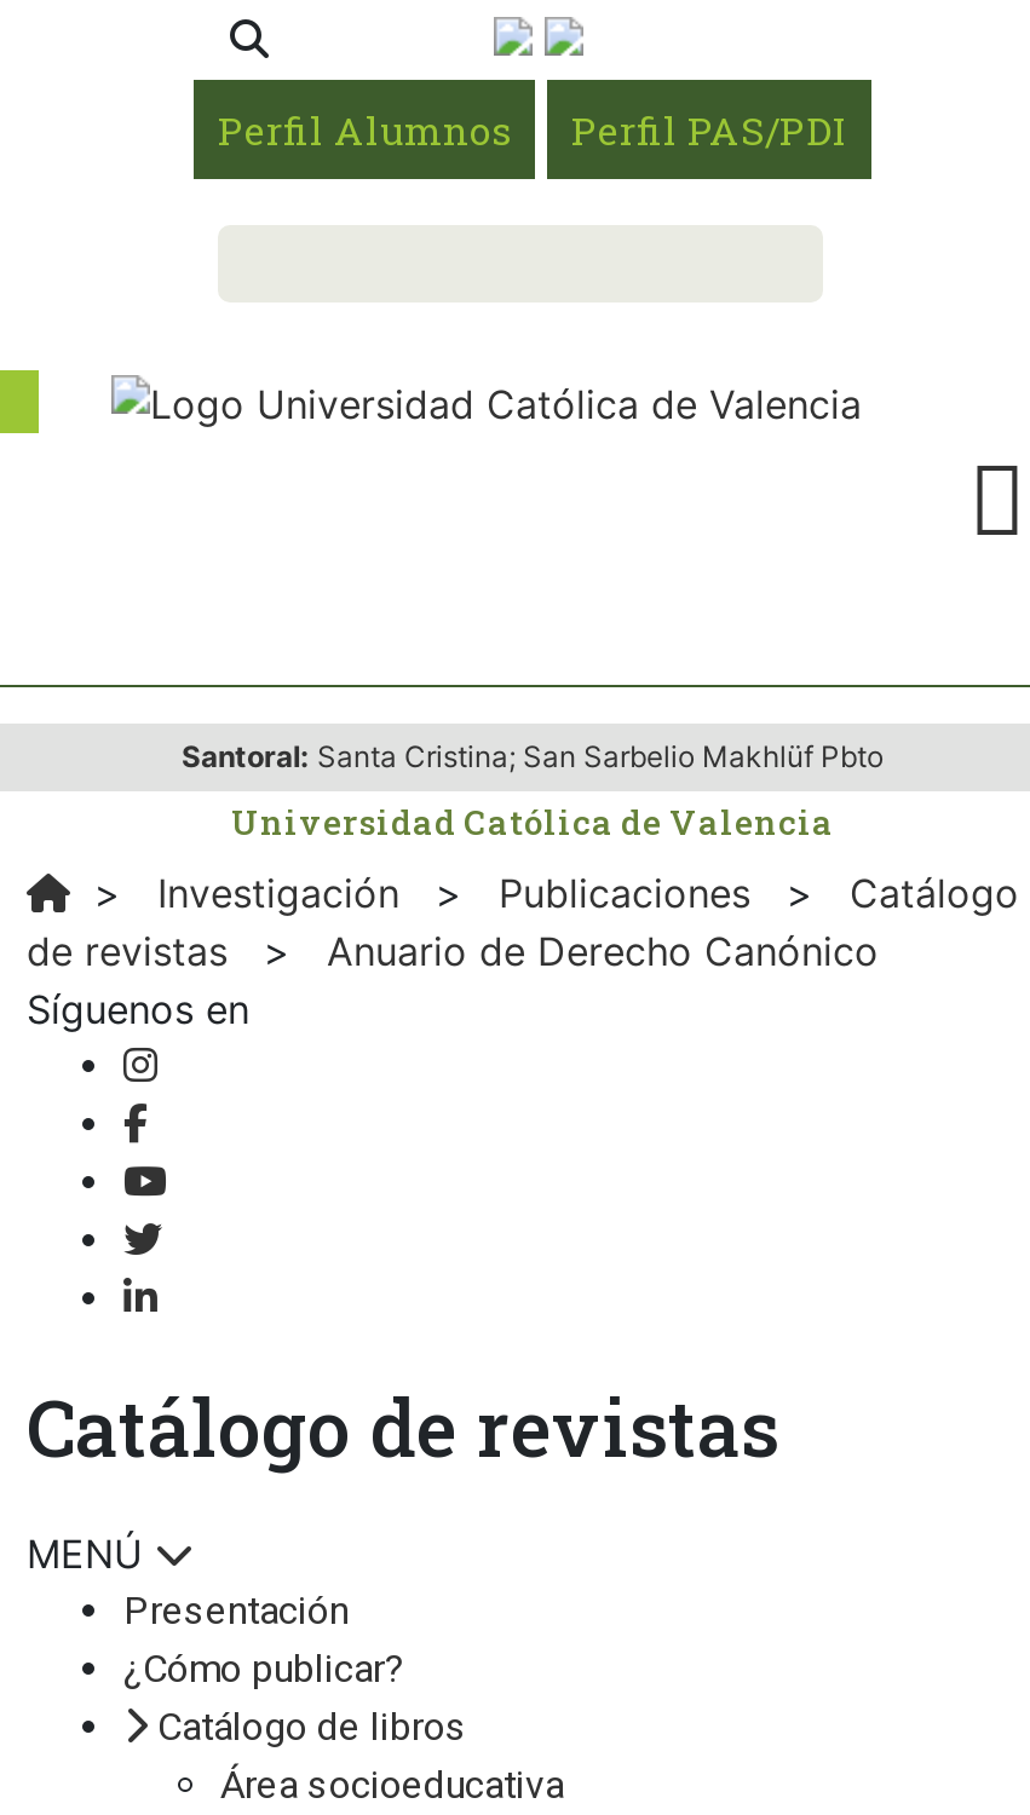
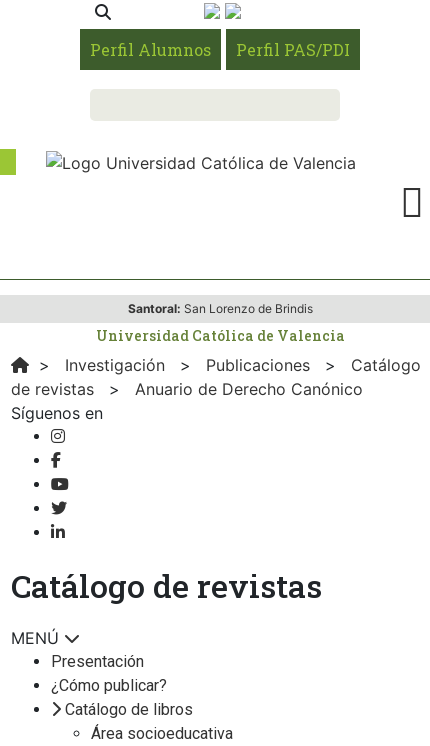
[182,738,884,774] Santoral: Santa Cristina; San Sarbelio Makhlüf Pbto -> [127,301,312,316] Santoral: San Lorenzo de Brindis

